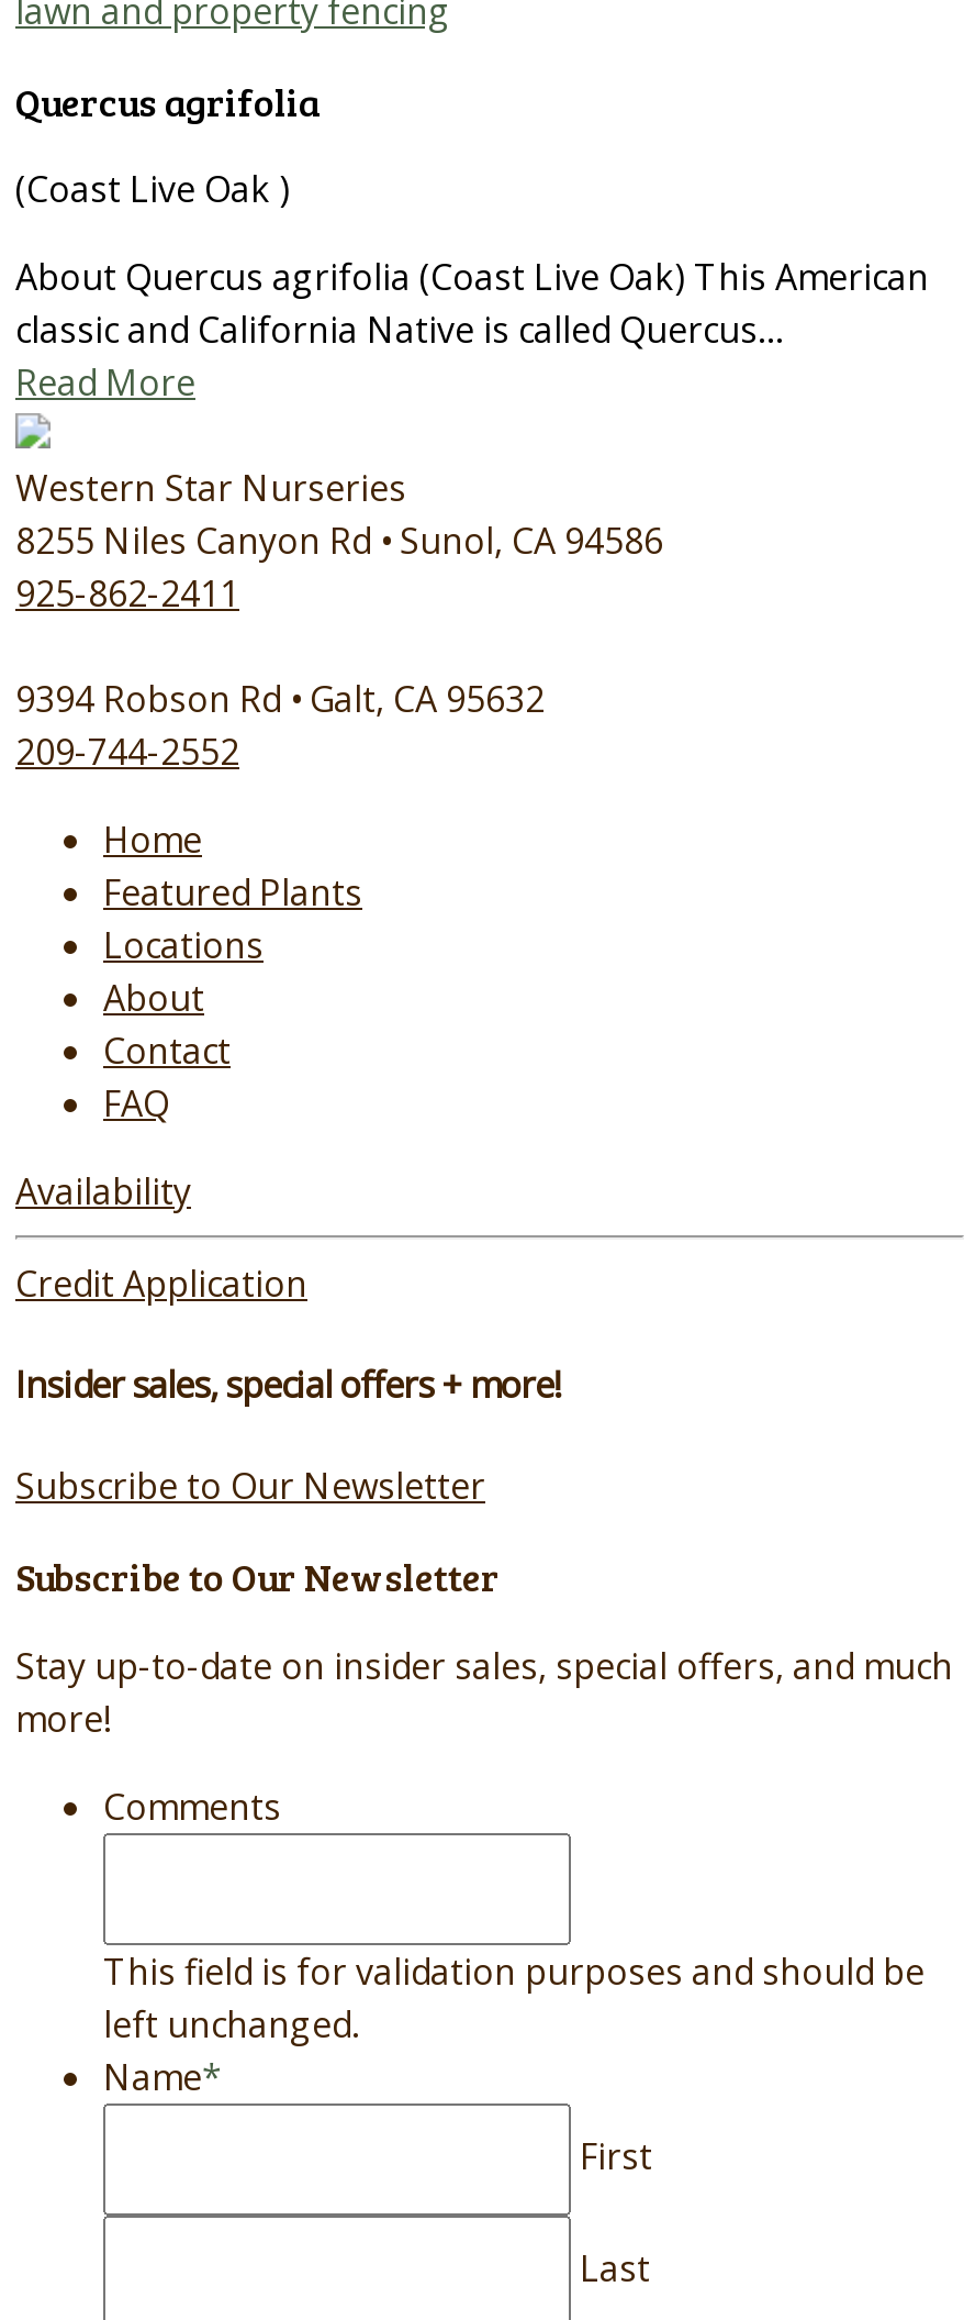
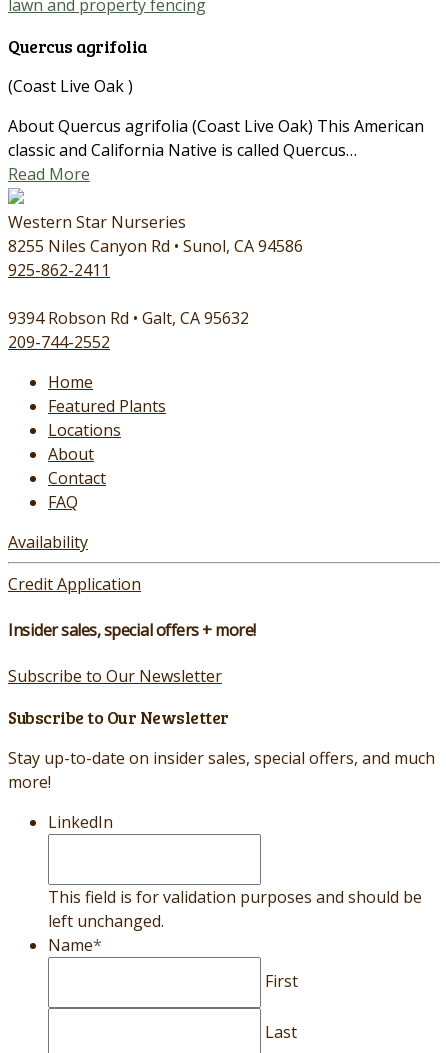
[103,1781,281,1830] Comments -> [48,810,113,832] LinkedIn

